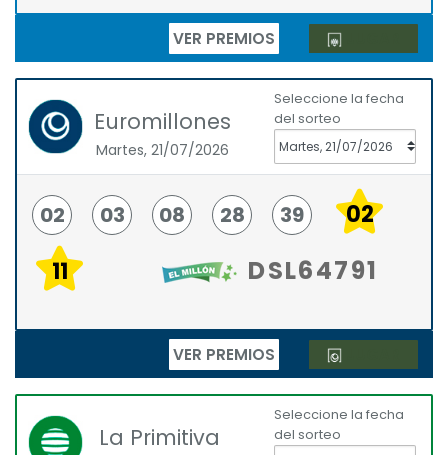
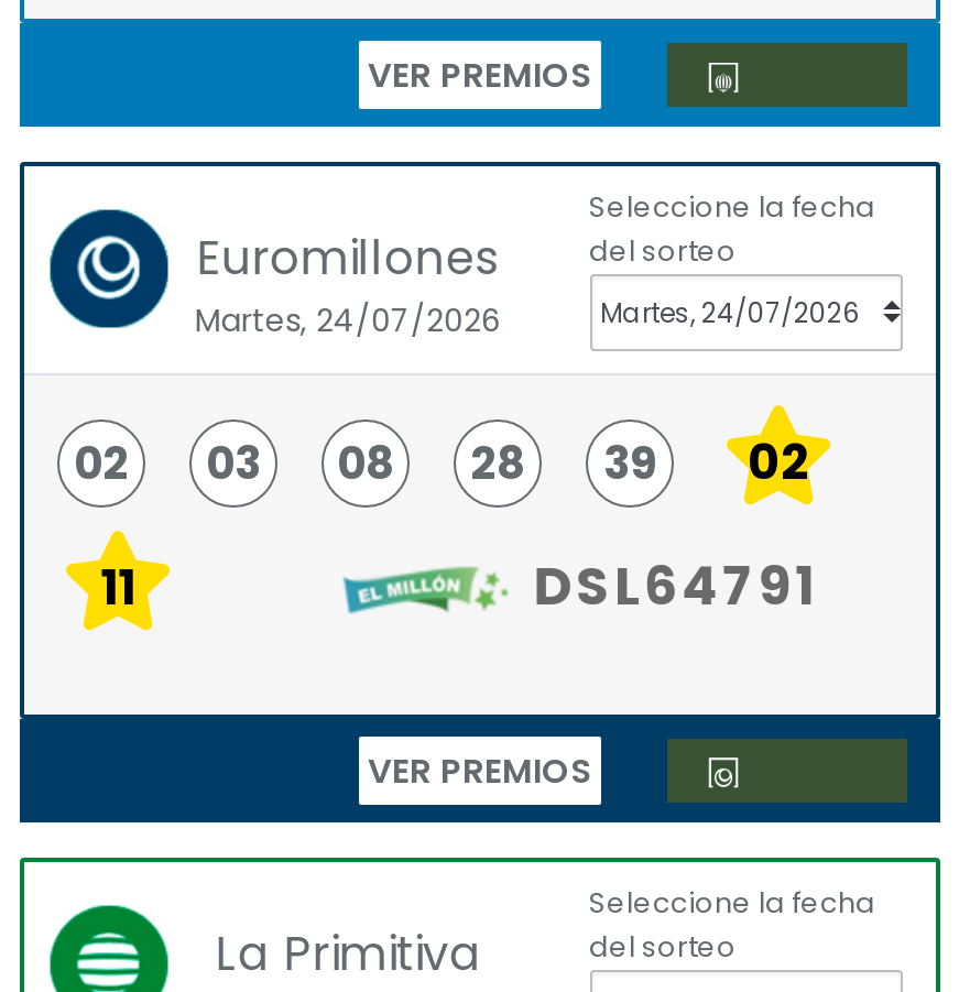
[96,140,229,160] Martes, 21/07/2026 -> [195,298,501,342] Martes, 24/07/2026

